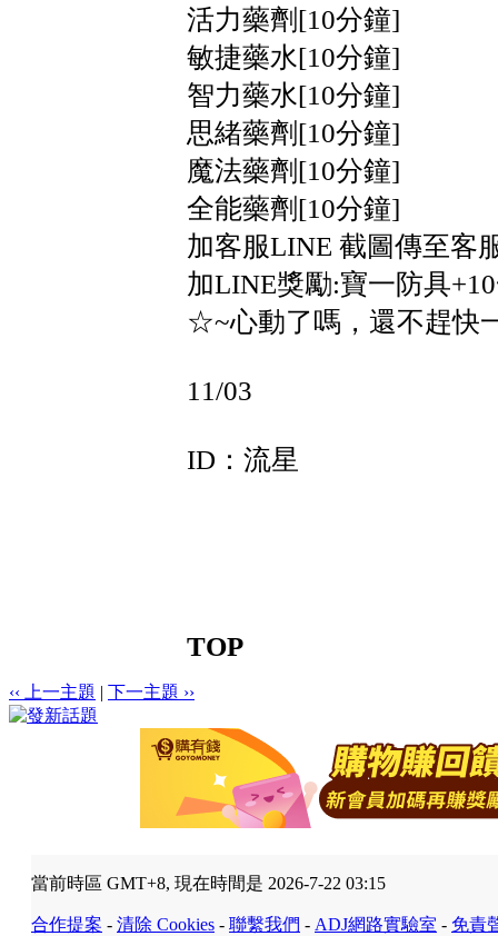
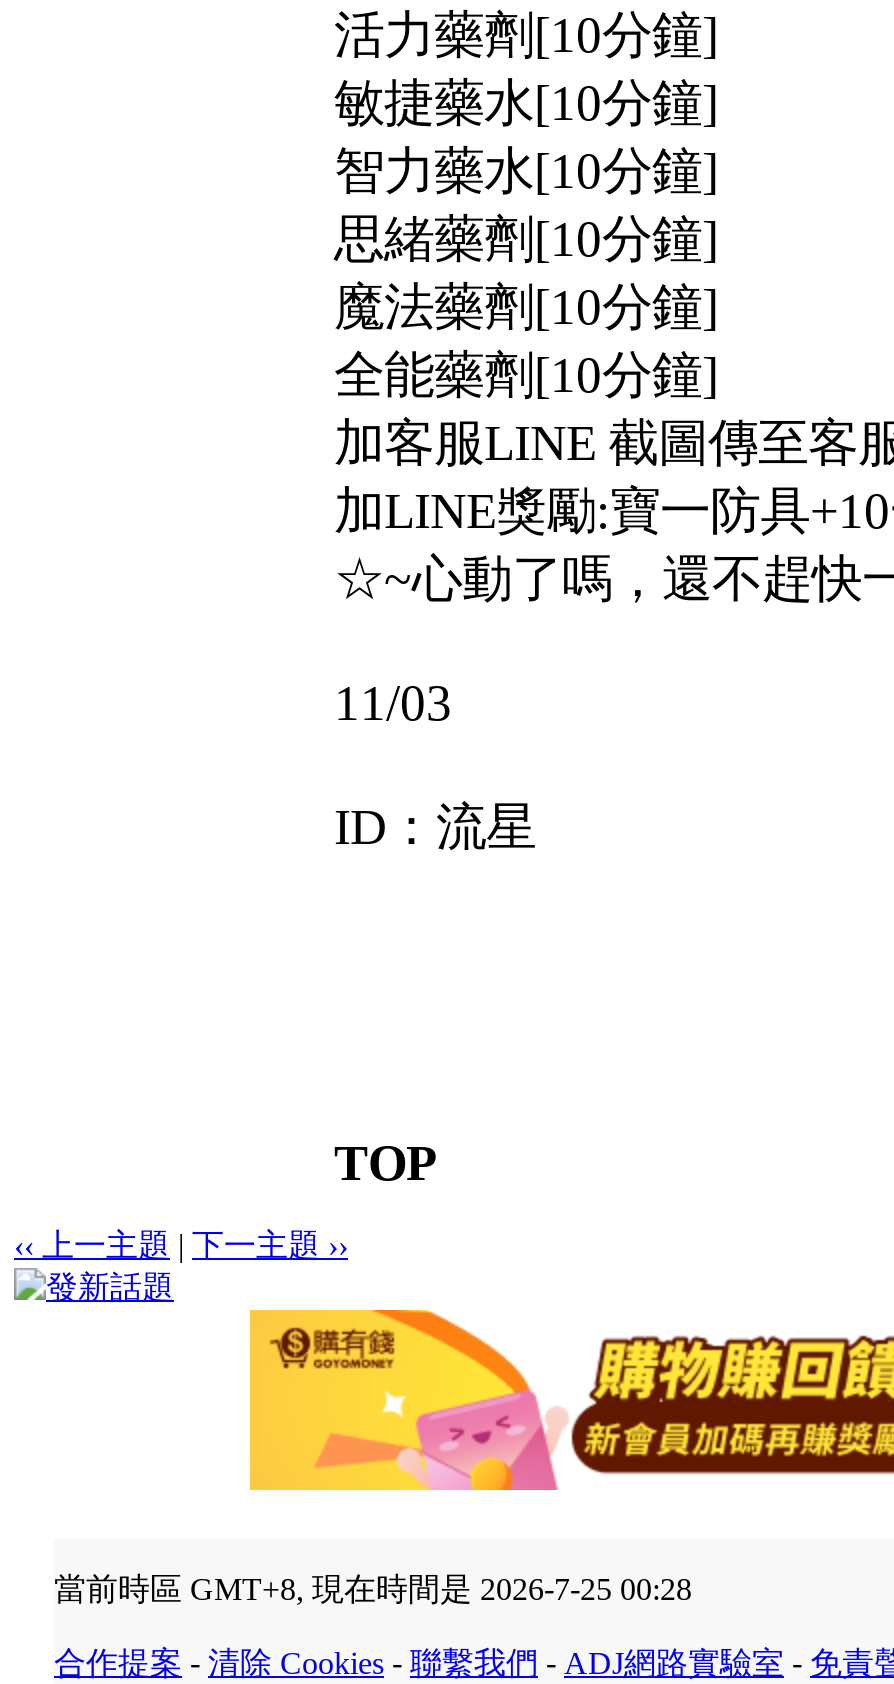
[31,874,386,893] 當前時區 GMT+8, 現在時間是 2026-7-22 03:15 -> [54,1572,692,1606] 當前時區 GMT+8, 現在時間是 2026-7-25 00:28

